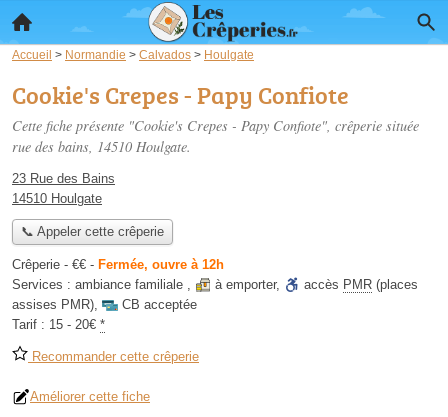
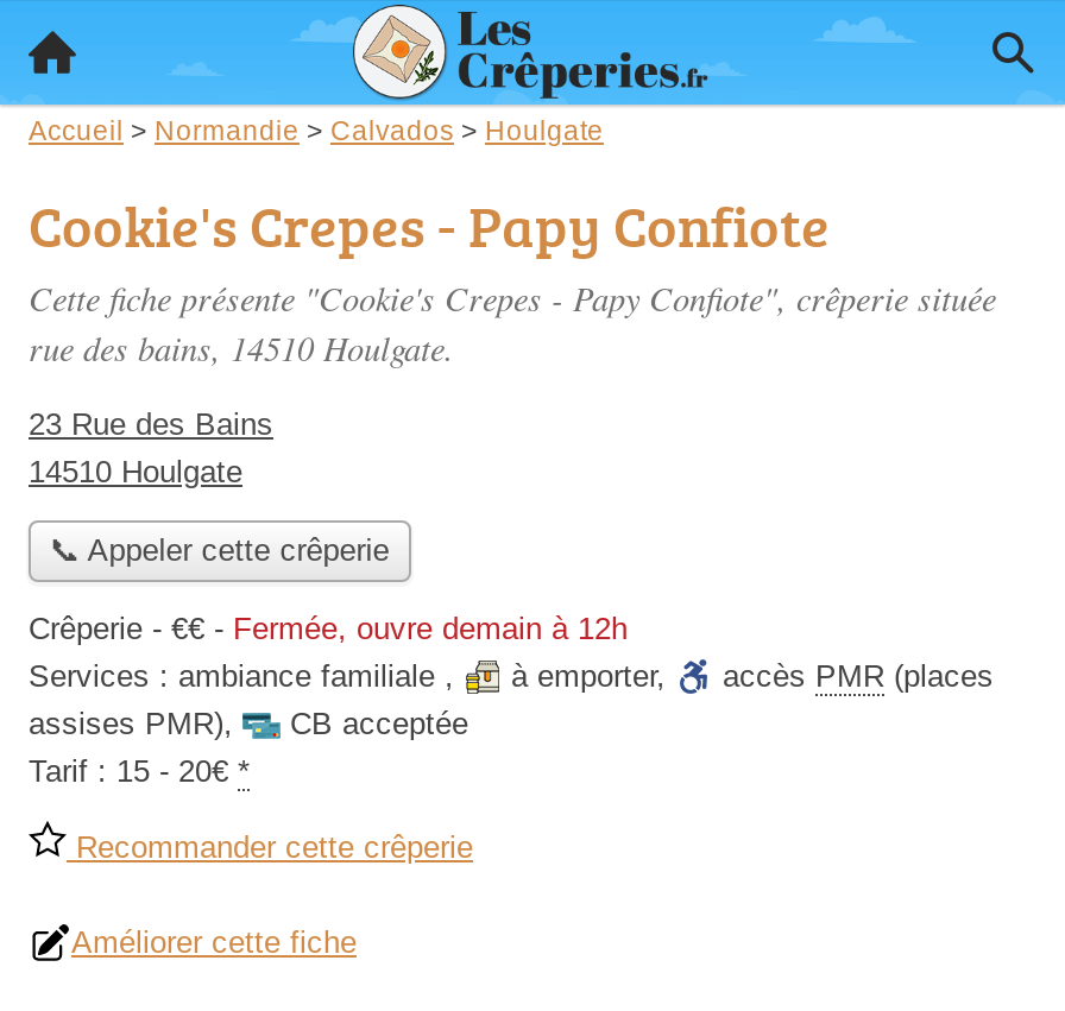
[12,257,224,272] Crêperie - €€- Fermée, ouvre à 12h -> [29,612,628,647] Crêperie - €€- Fermée, ouvre demain à 12h

